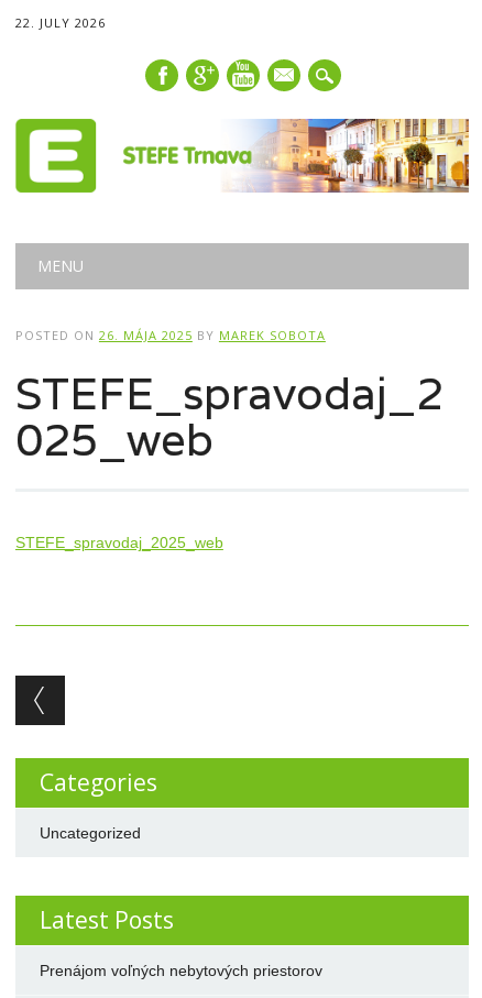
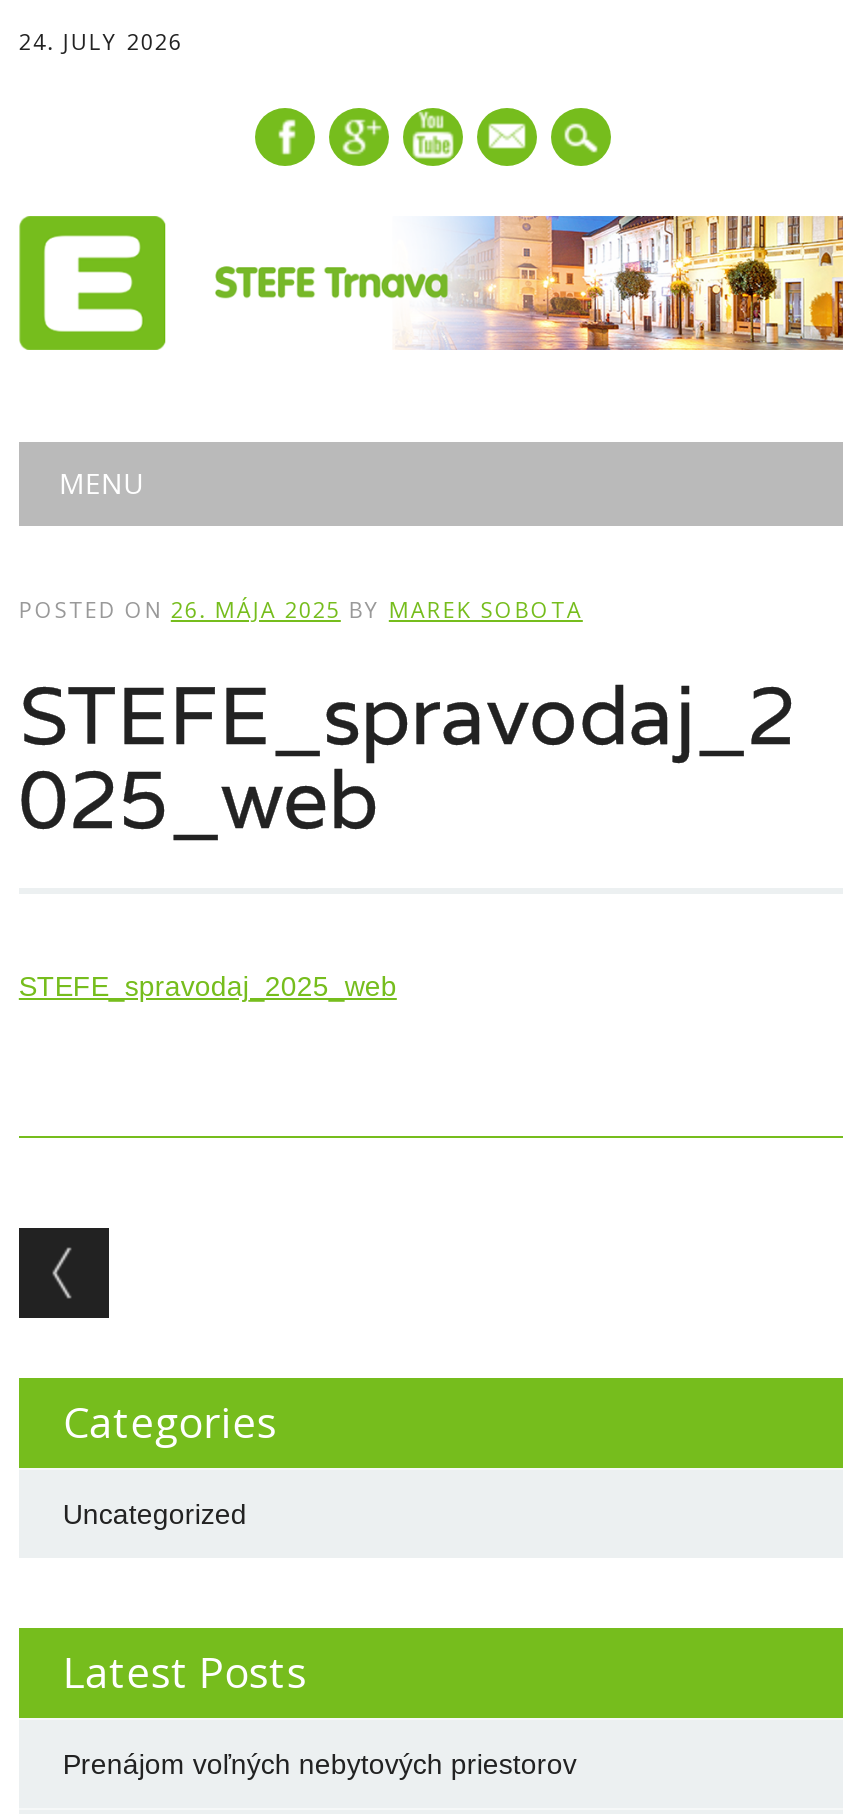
[15,14,106,31] 22. JULY 2026 -> [19,26,183,56] 24. JULY 2026

